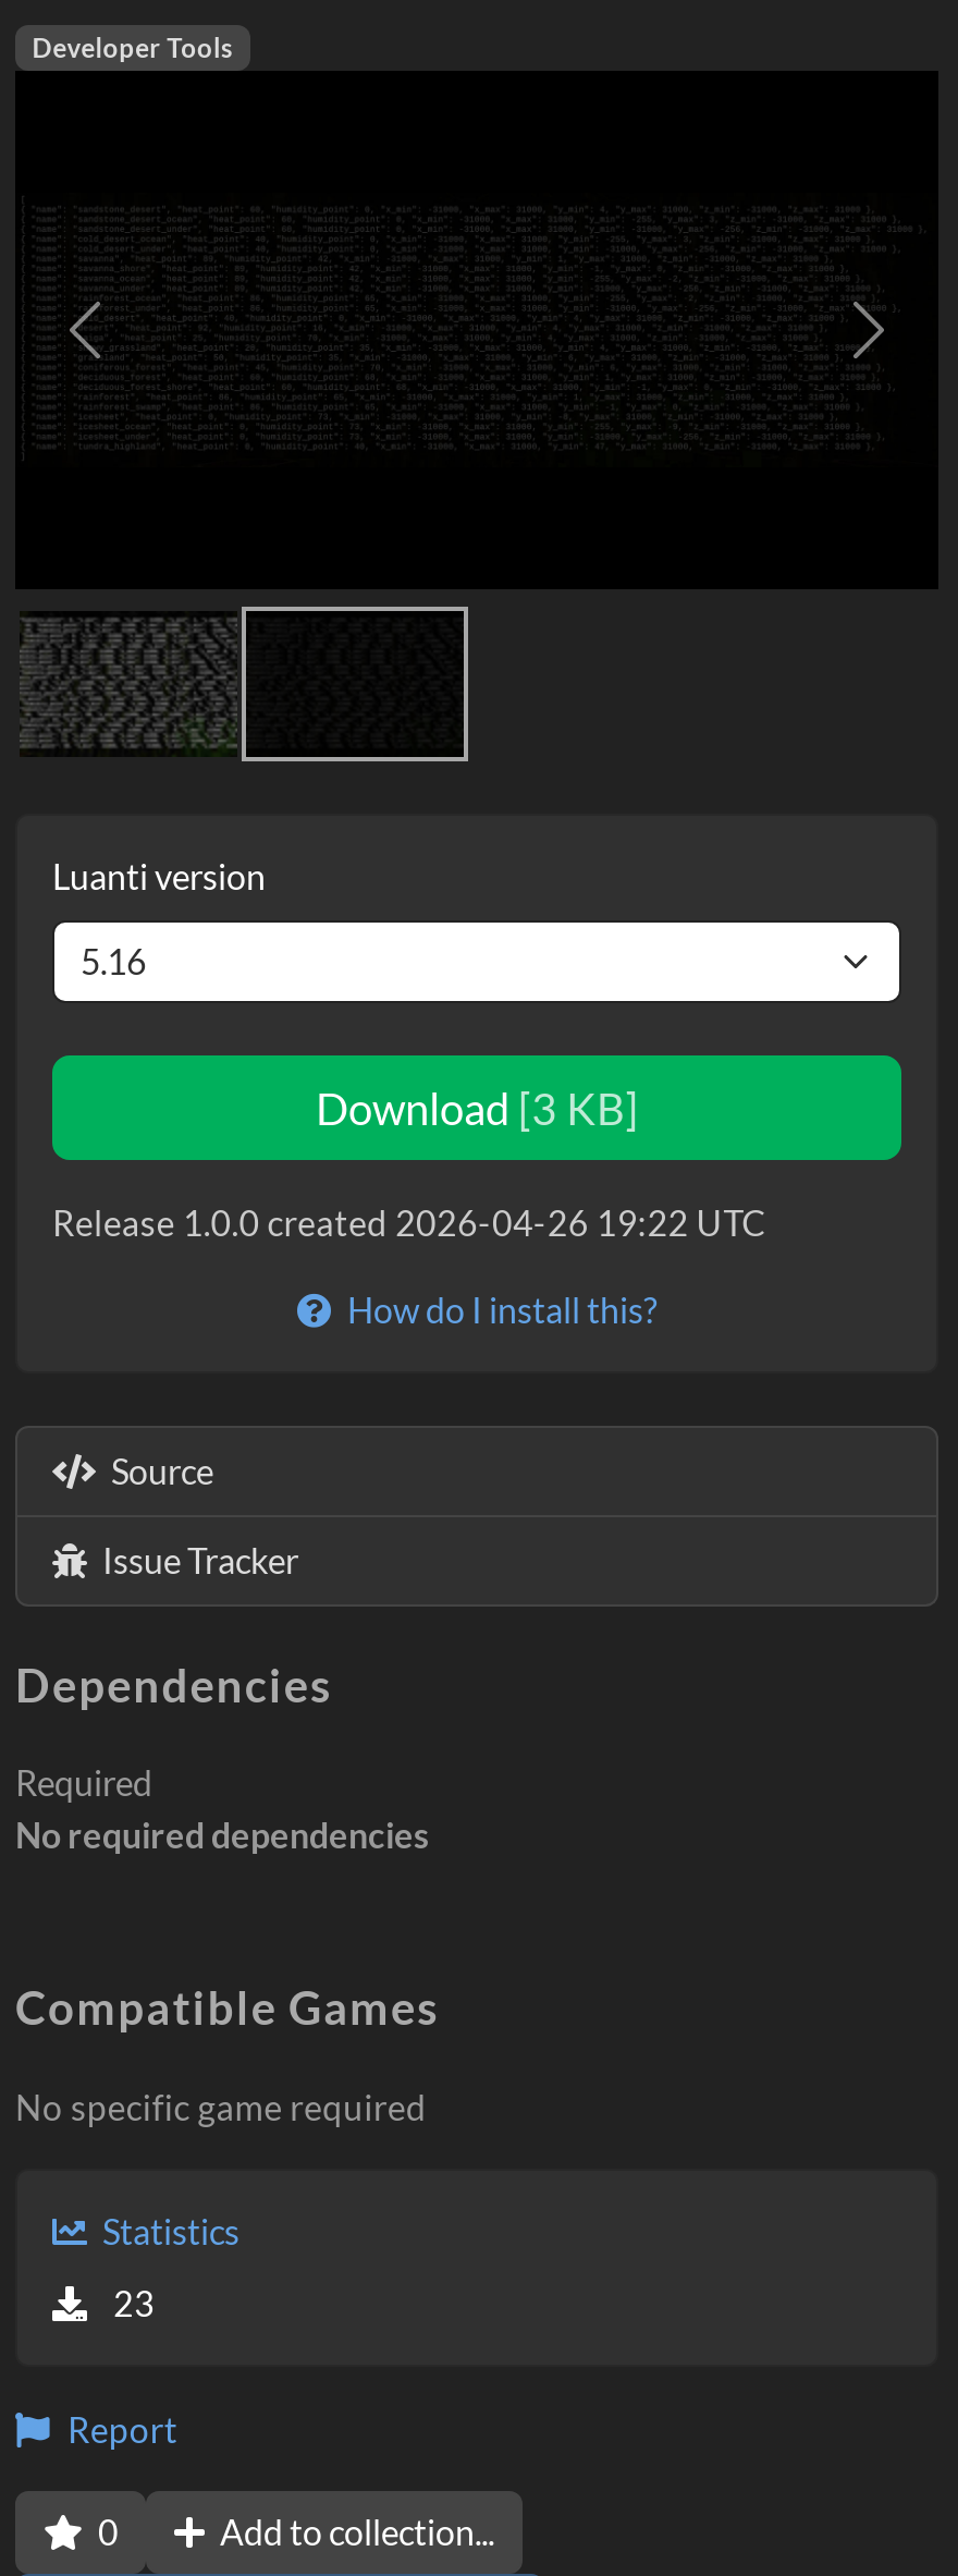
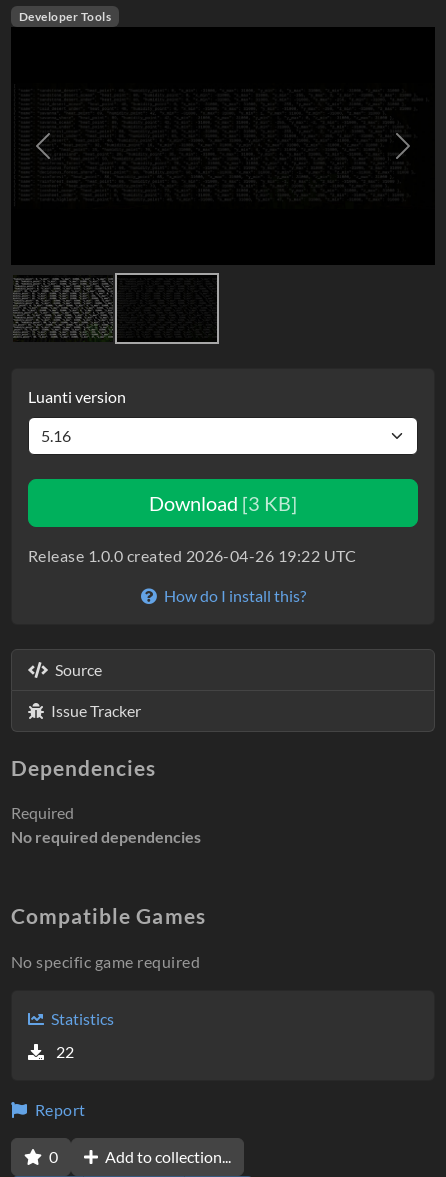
[113,2282,154,2324] 23 -> [56,1042,75,1061] 22

